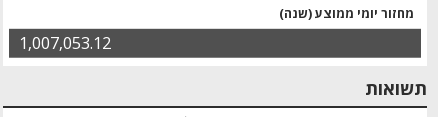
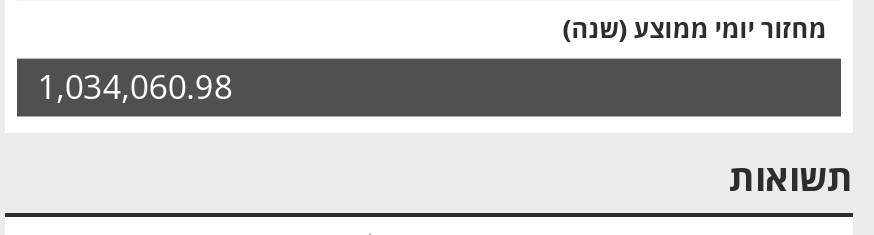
[19,34,111,54] 1,007,053.12 -> [38,68,233,109] 1,034,060.98

